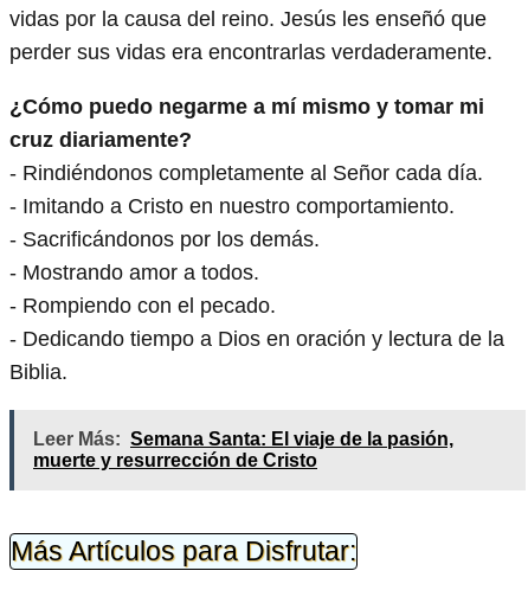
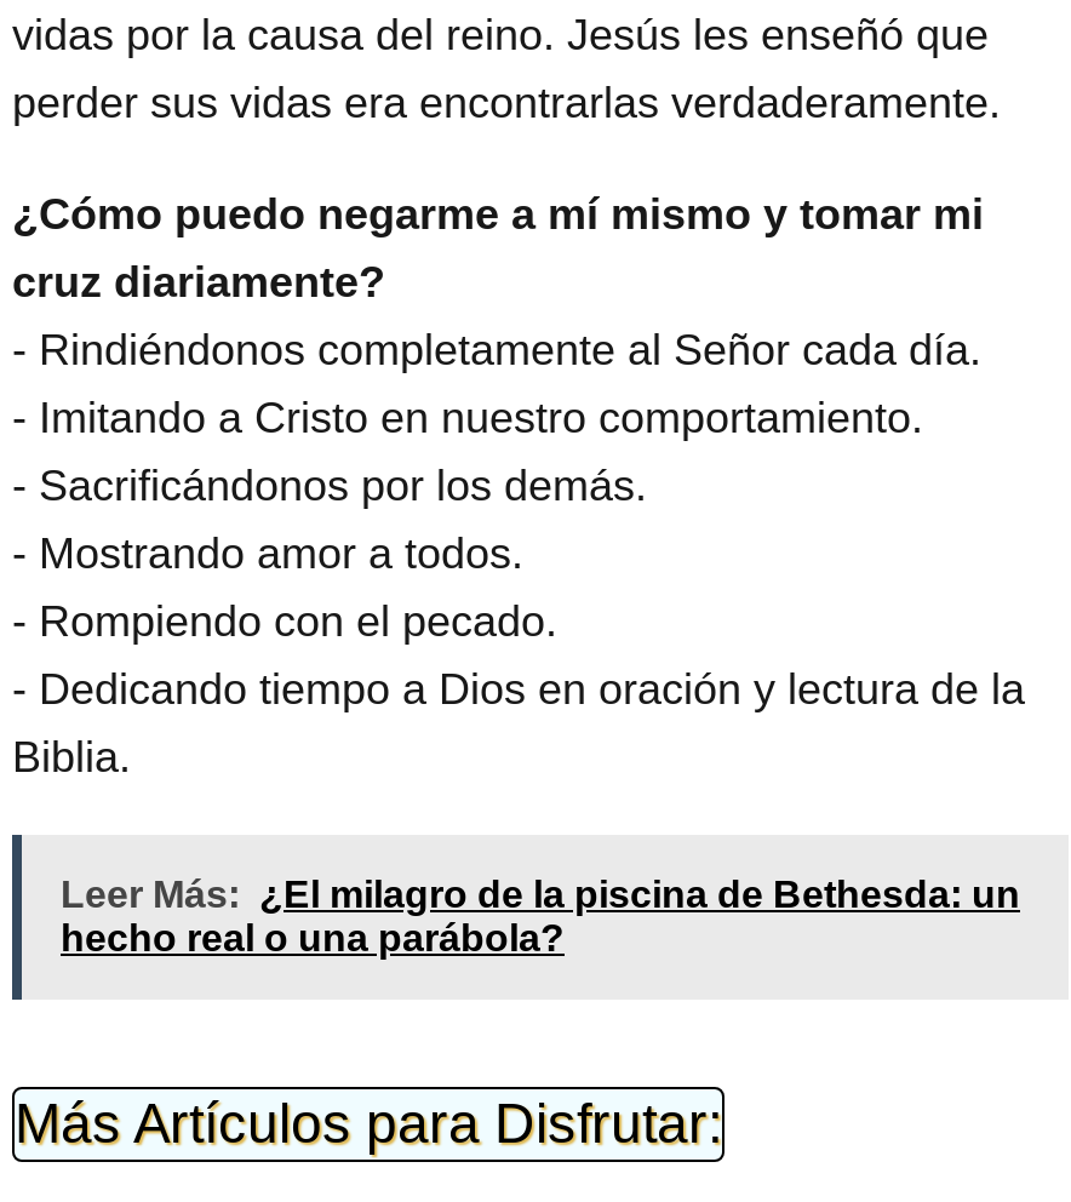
[33,429,453,470] Leer Más: Semana Santa: El viaje de la pasión, | muerte y resurrección de Cristo -> [61,874,1020,958] Leer Más: ¿El milagro de la piscina de Bethesda: un | hecho real o una parábola?

